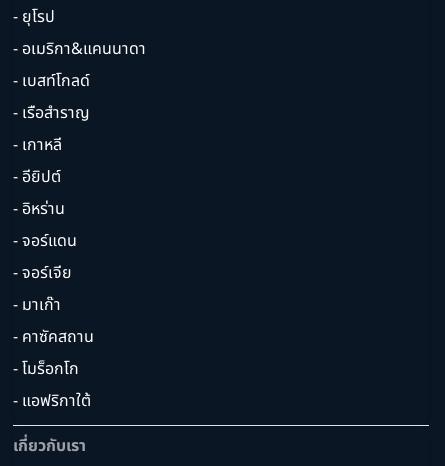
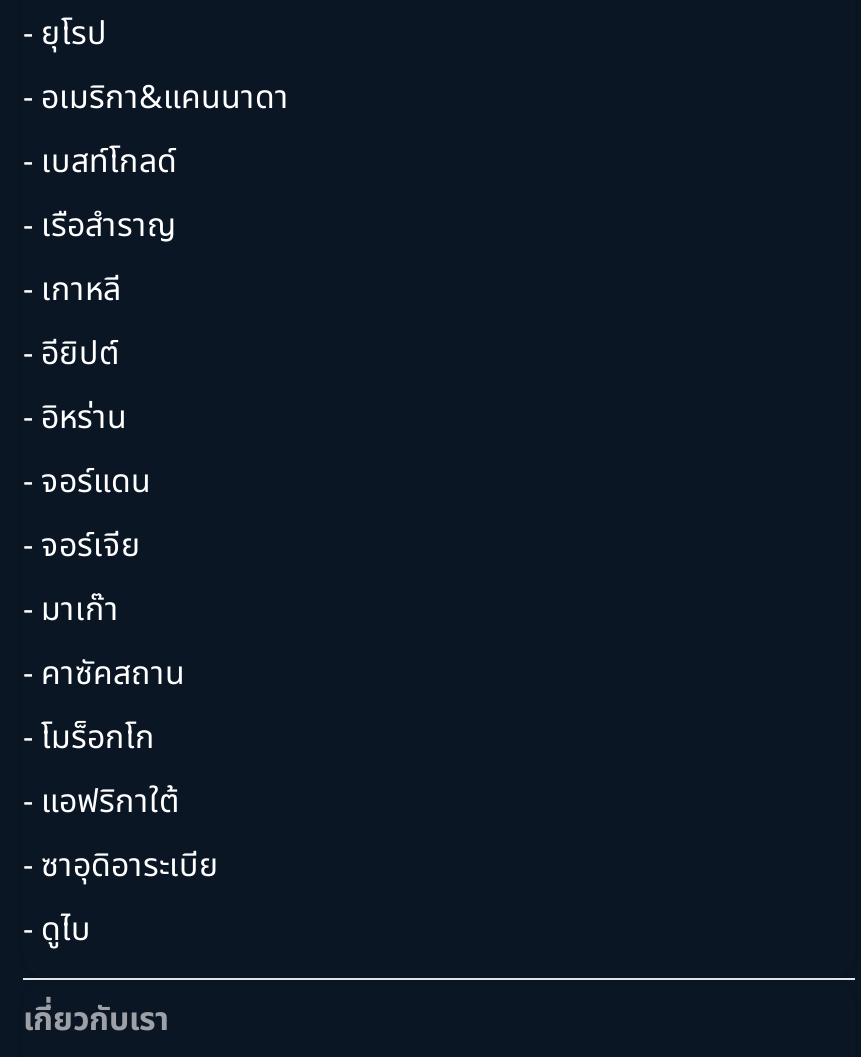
none -> [23,842,219,954] - ซาอุดิอาระเบีย | - ดูไบ

